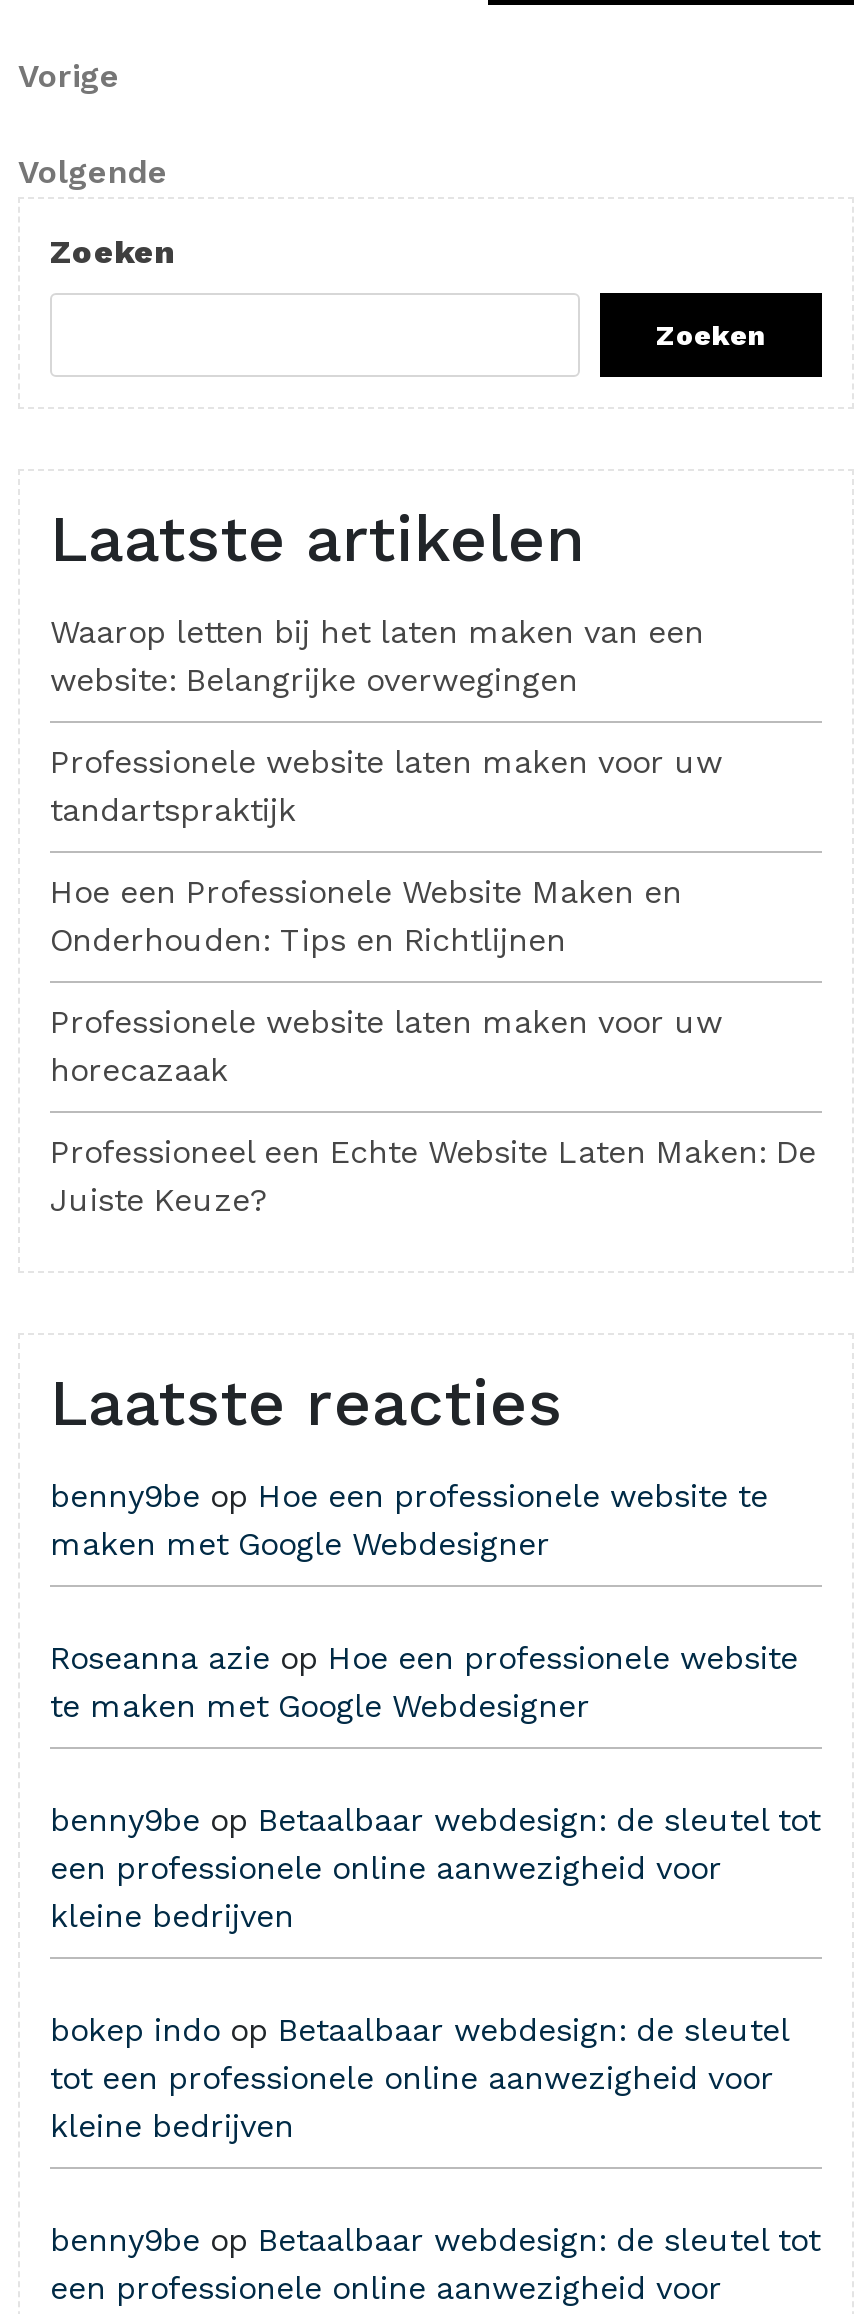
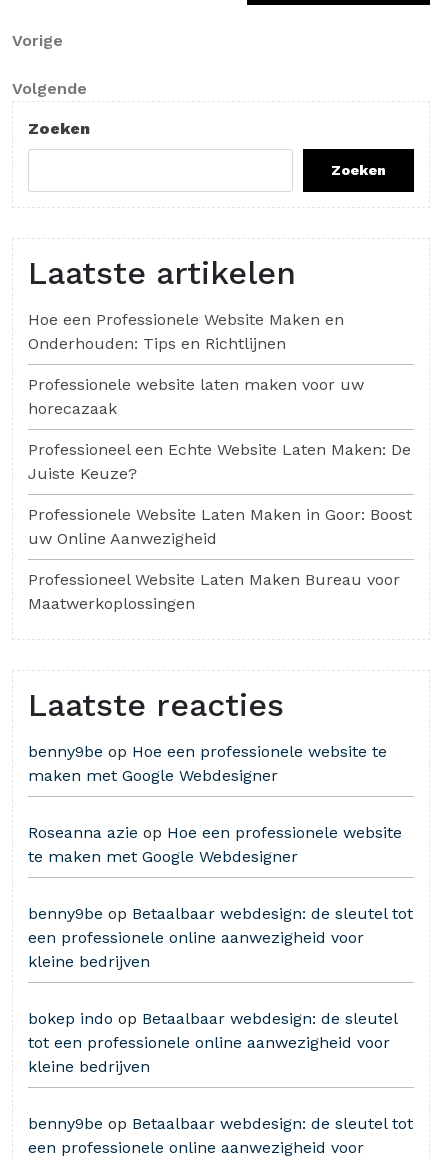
[50,613,722,829] Waarop letten bij het laten maken van een | website: Belangrijke overwegingen | Professionele website laten maken voor uw | tandartspraktijk -> none
moved [50,873,816,1219] -> [28,309,411,482]: Hoe een Professionele Website Maken en | Onderhouden: Tips en Richtlijnen | Professionele website laten maken voor uw | horecazaak | Professioneel een Echte Website Laten Maken: De | Juiste Keuze?
none -> [28,504,412,612] Professionele Website Laten Maken in Goor: Boost | uw Online Aanwezigheid | Professioneel Website Laten Maken Bureau voor | Maatwerkoplossingen

